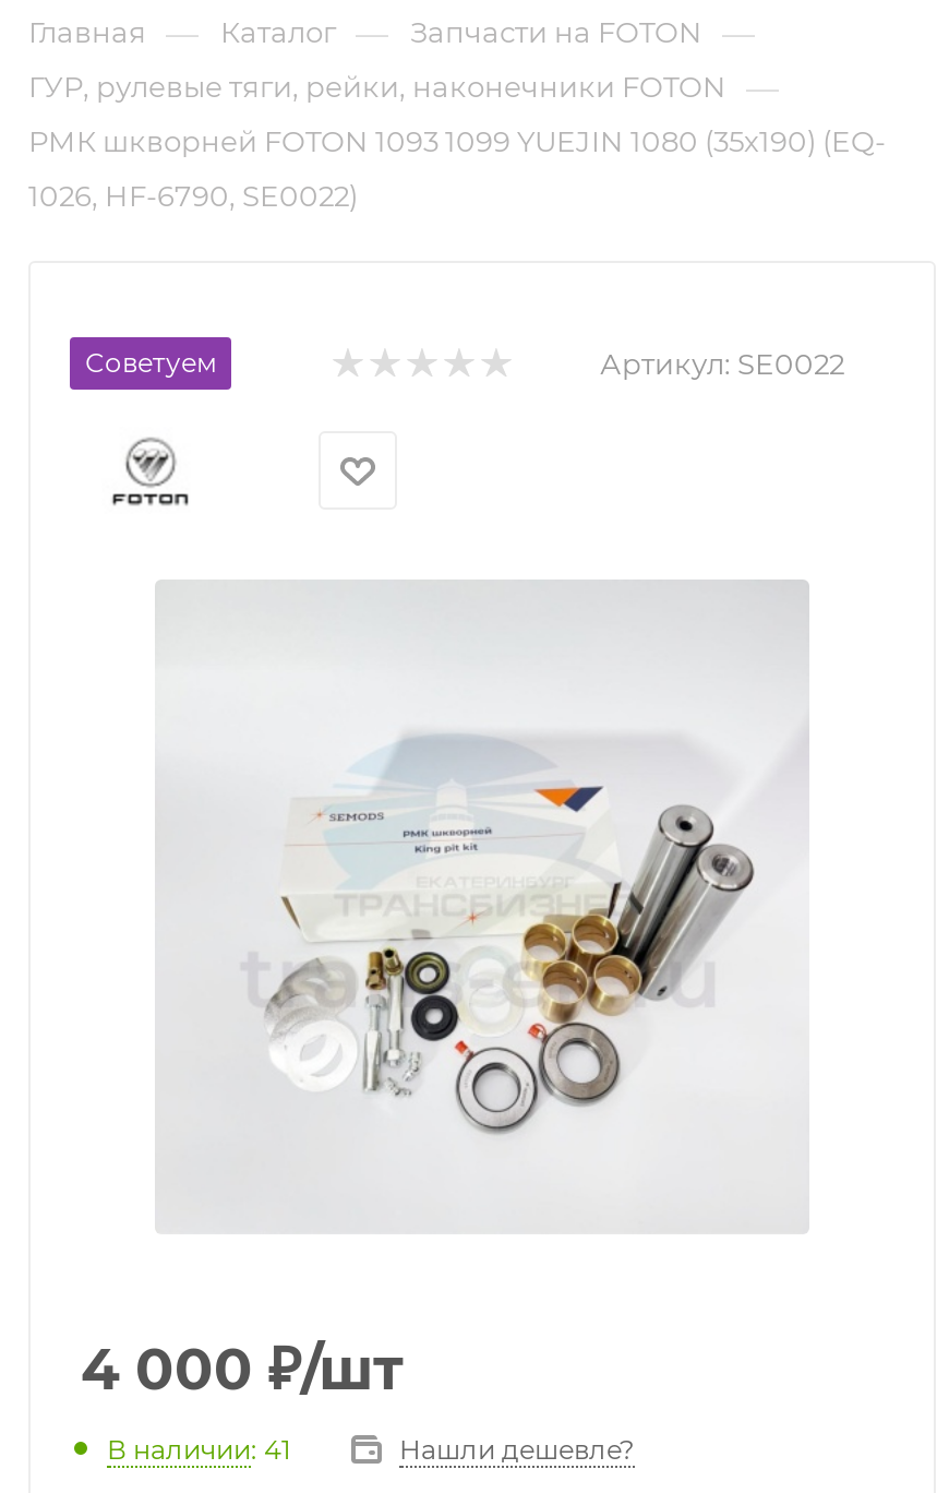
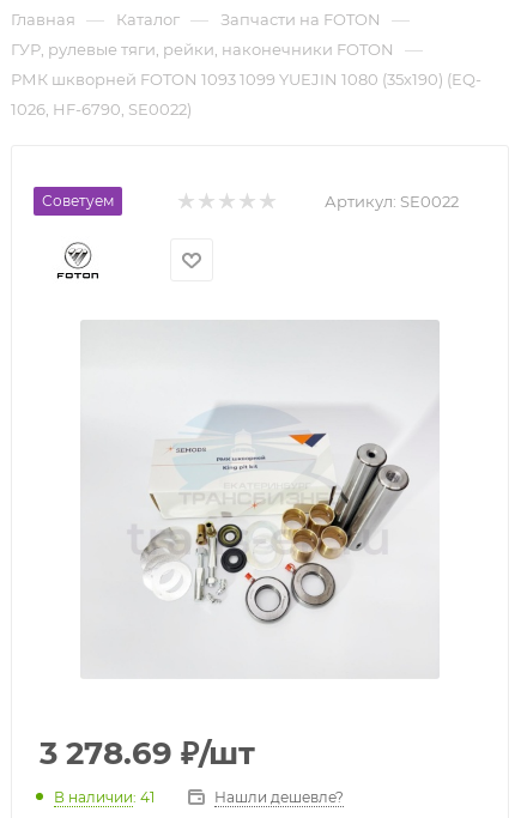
[81,1335,404,1405] 4 000 ₽/шт -> [40,734,255,772] 3 278.69 ₽/шт

